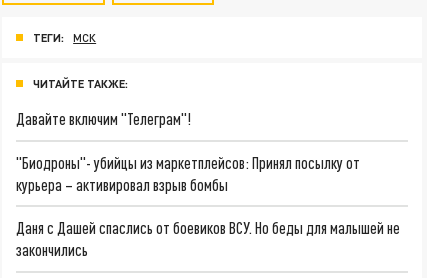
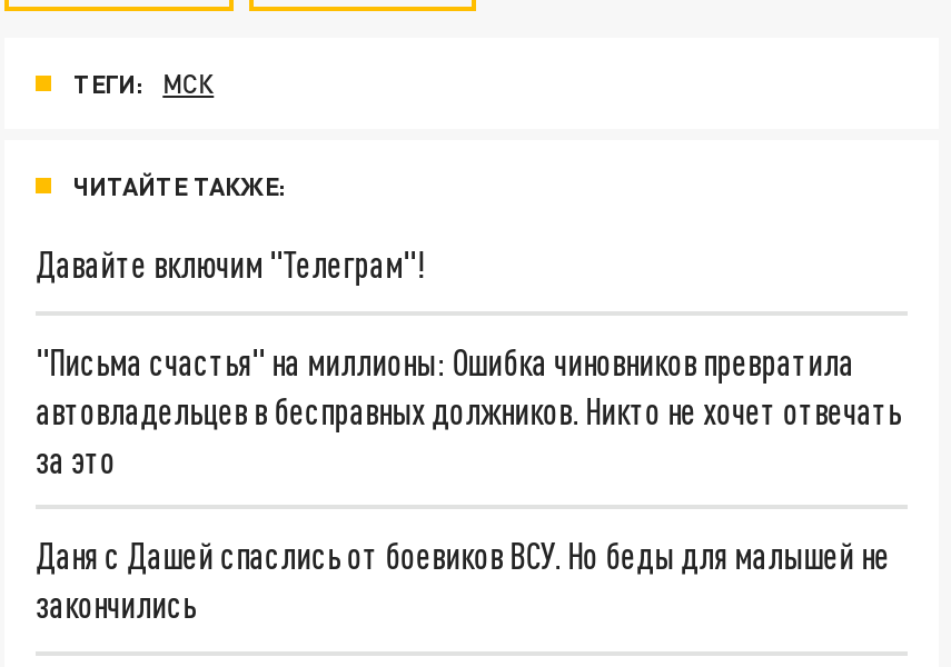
[16,152,360,193] "Биодроны"- убийцы из маркетплейсов: Принял посылку от | курьера – активировал взрыв бомбы -> [36,339,901,479] "Письма счастья" на миллионы: Ошибка чиновников превратила | автовладельцев в бесправных должников. Никто не хочет отвечать | за это

